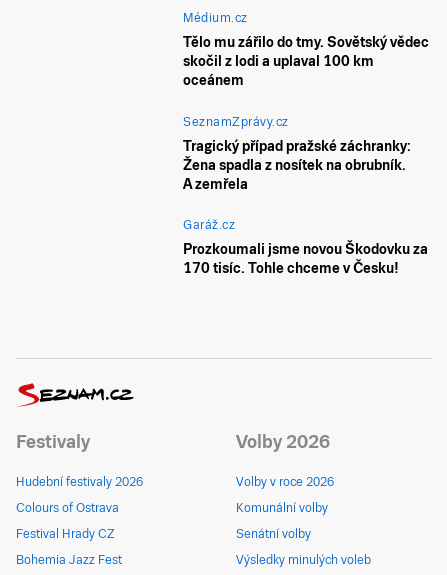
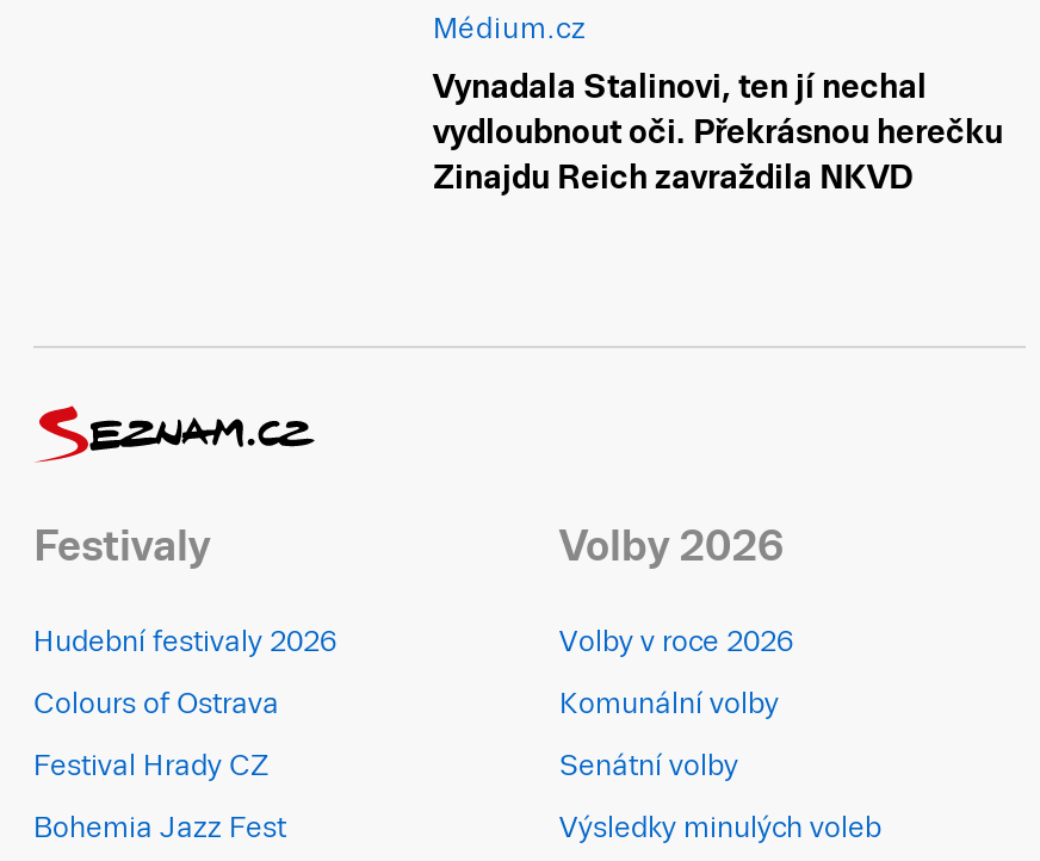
[183,34,429,276] Tělo mu zářilo do tmy. Sovětský vědec | skočil z lodi a uplaval 100 km | oceánem | SeznamZprávy.cz | Tragický případ pražské záchranky: | Žena spadla z nosítek na obrubník. | A zemřela | Garáž.cz | Prozkoumali jsme novou Škodovku za | 170 tisíc. Tohle chceme v Česku! -> [433,68,1003,197] Vynadala Stalinovi, ten jí nechal | vydloubnout oči. Překrásnou herečku | Zinajdu Reich zavraždila NKVD

